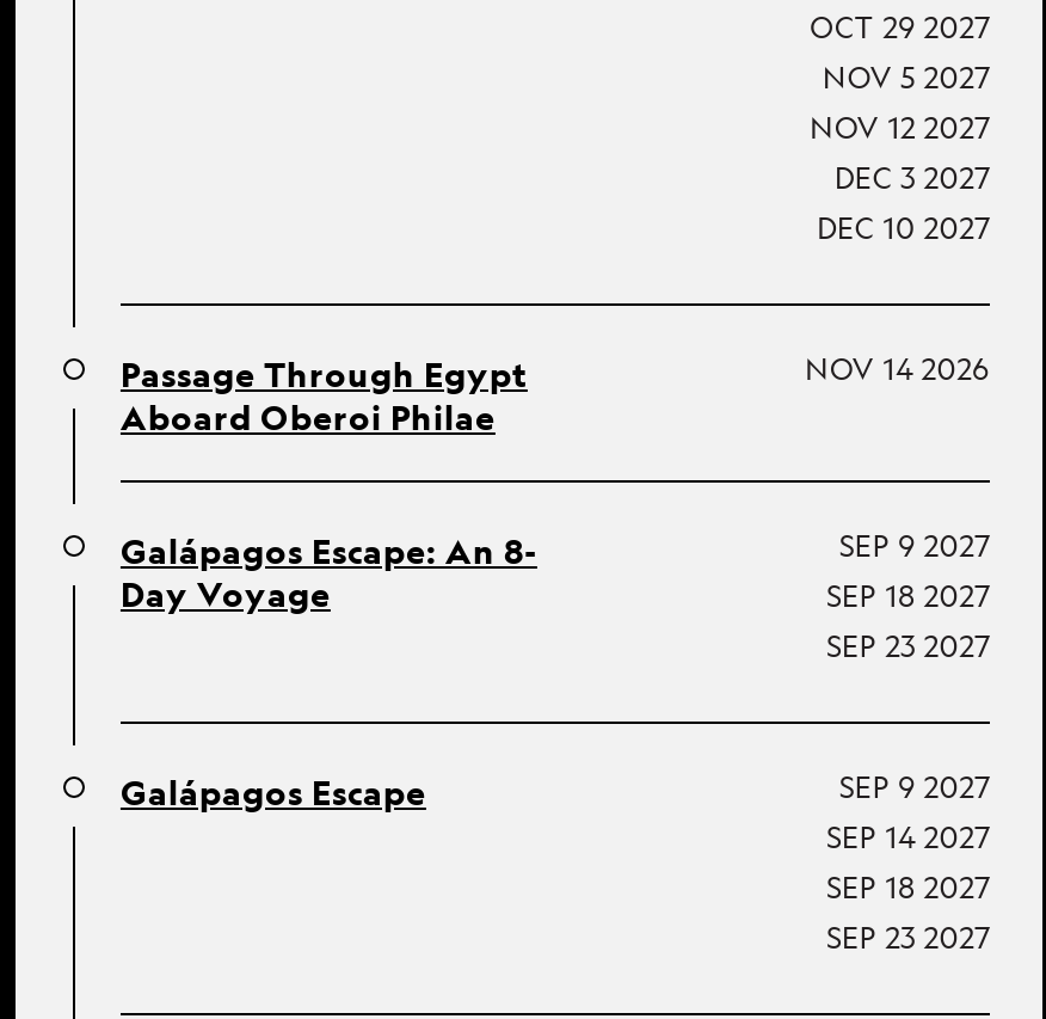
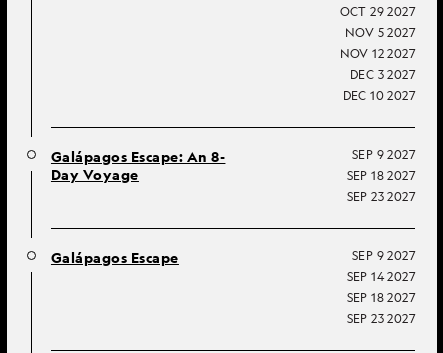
[121,352,528,440] Passage Through Egypt | Aboard Oberoi Philae -> none
[805,349,990,390] NOV 14 2026 -> none

